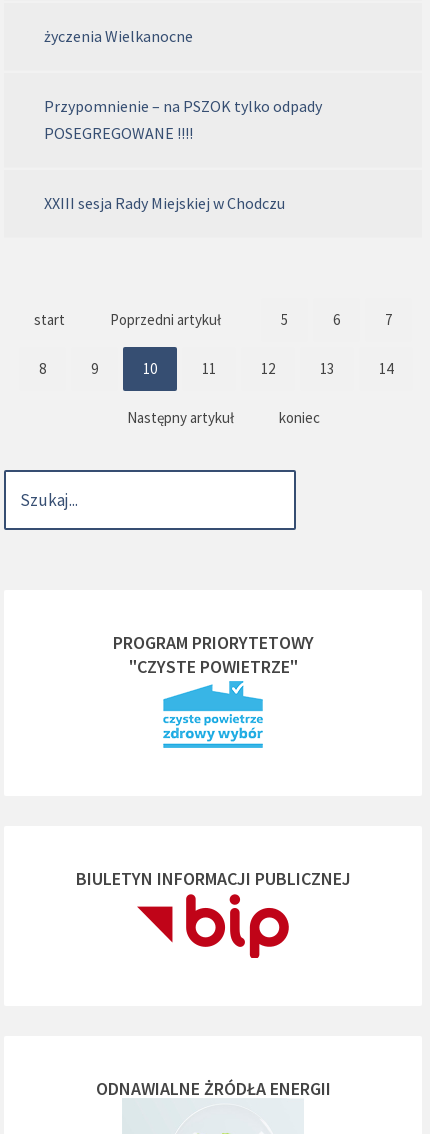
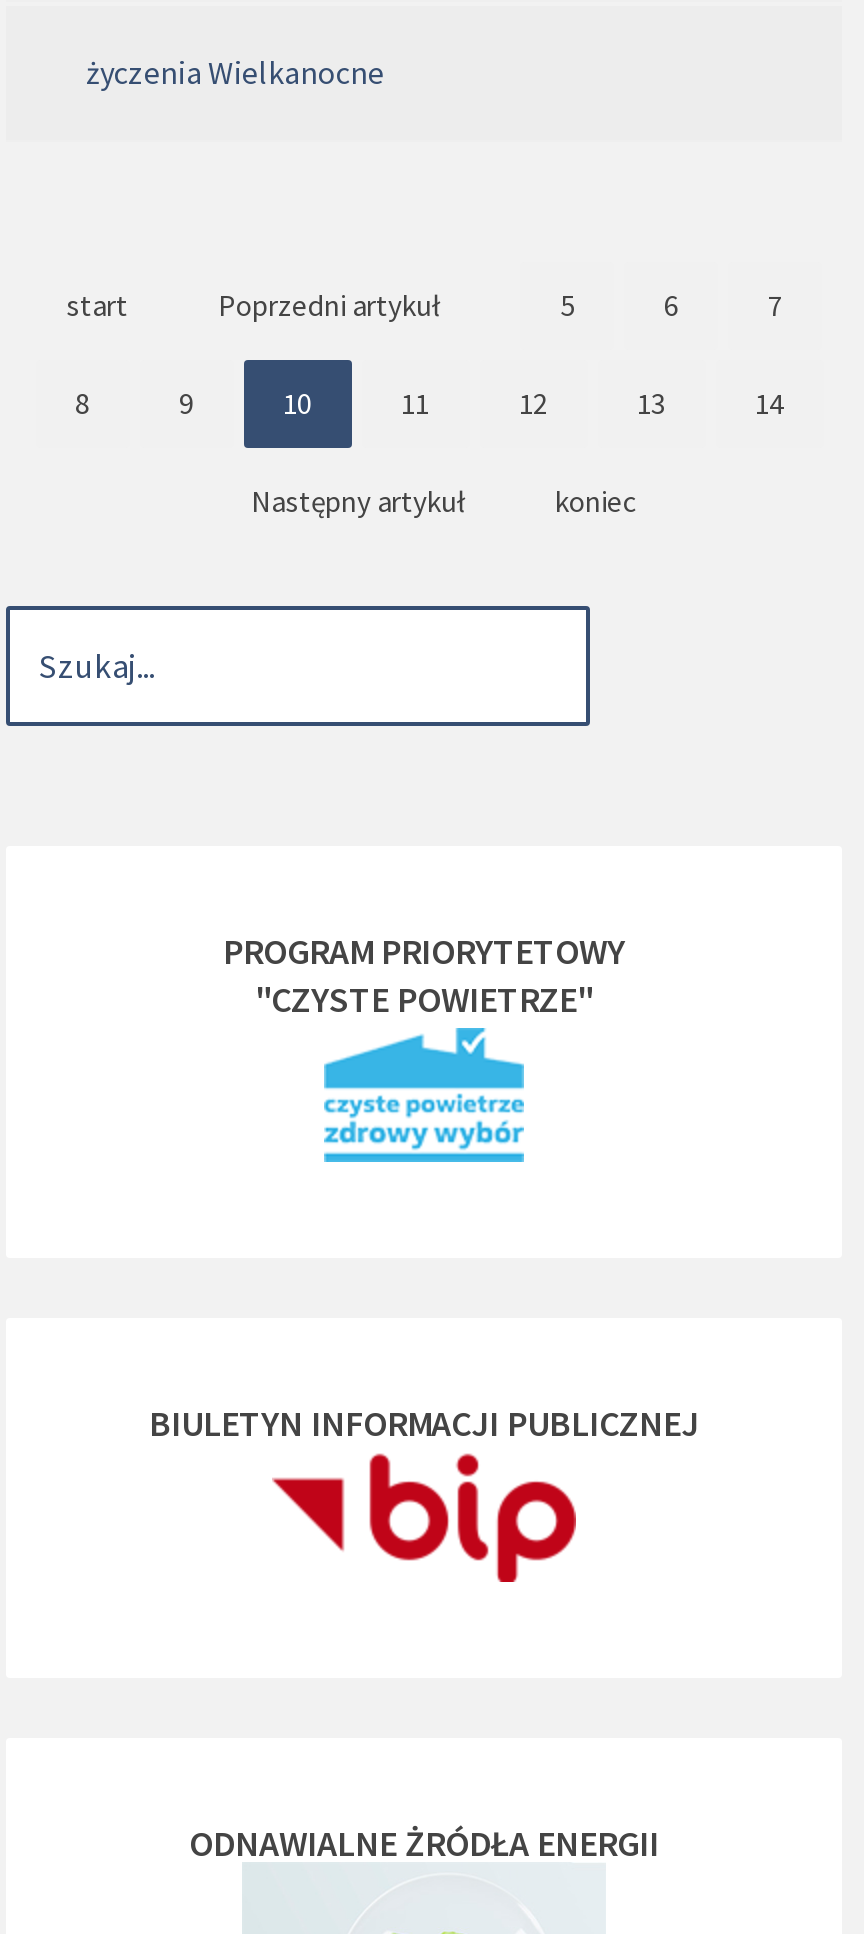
[44,96,322,213] Przypomnienie – na PSZOK tylko odpady | POSEGREGOWANE !!!! | XXIII sesja Rady Miejskiej w Chodczu -> none

